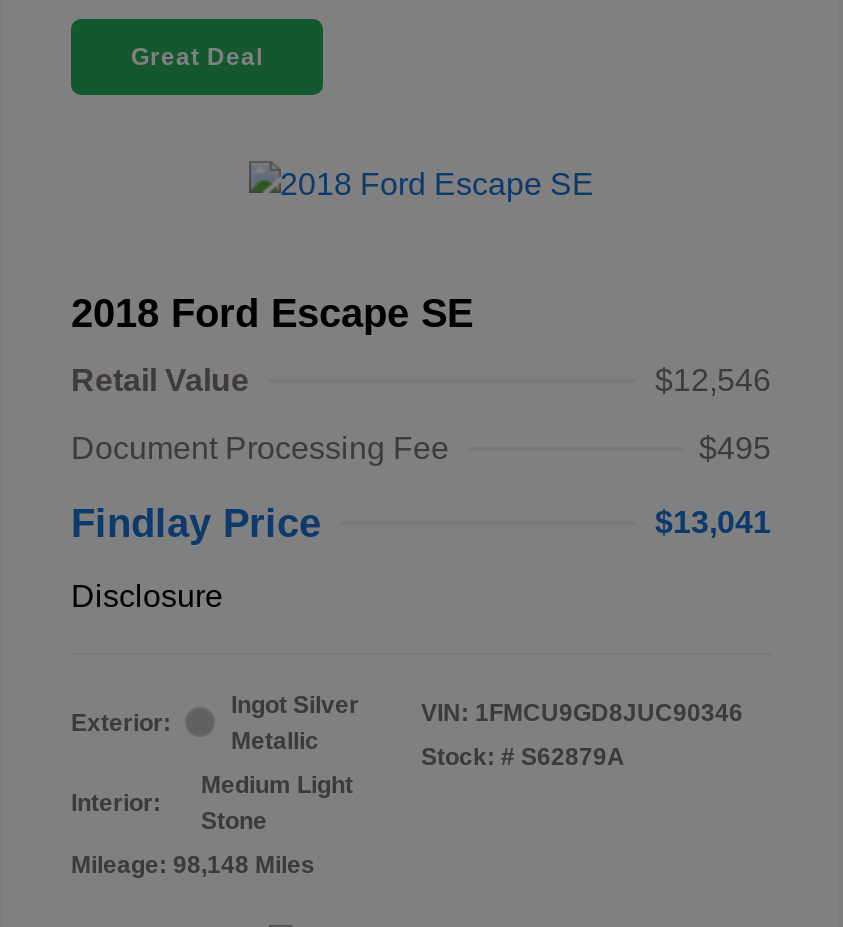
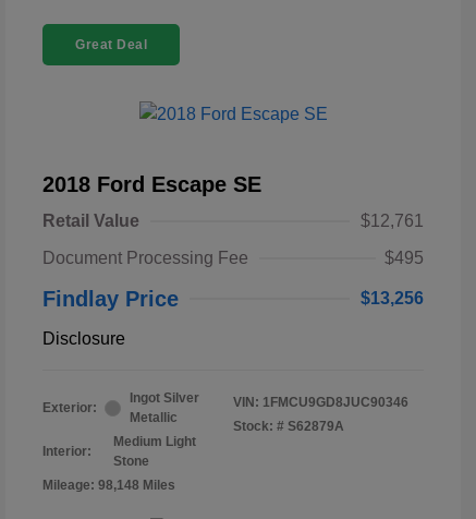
[655,363,771,397] $12,546 -> [361,212,424,230] $12,761
[655,505,771,539] $13,041 -> [361,289,424,307] $13,256

